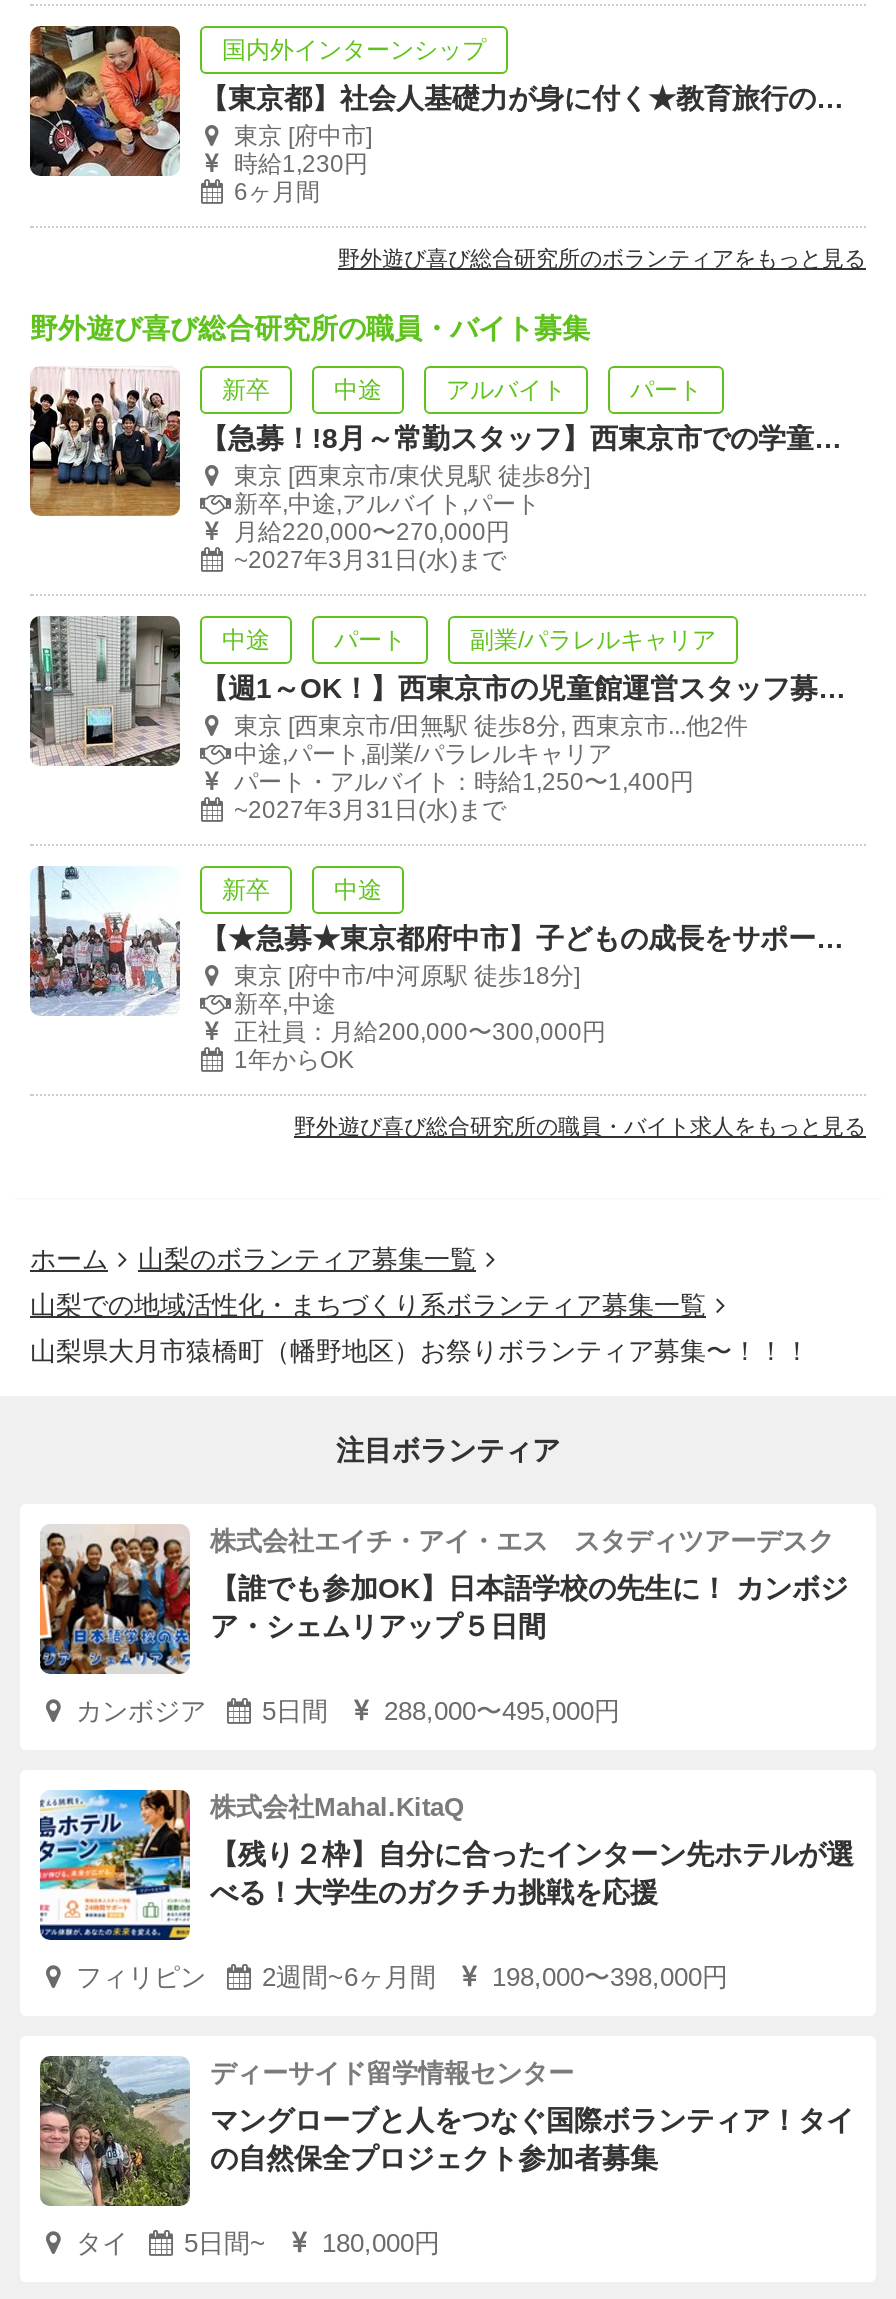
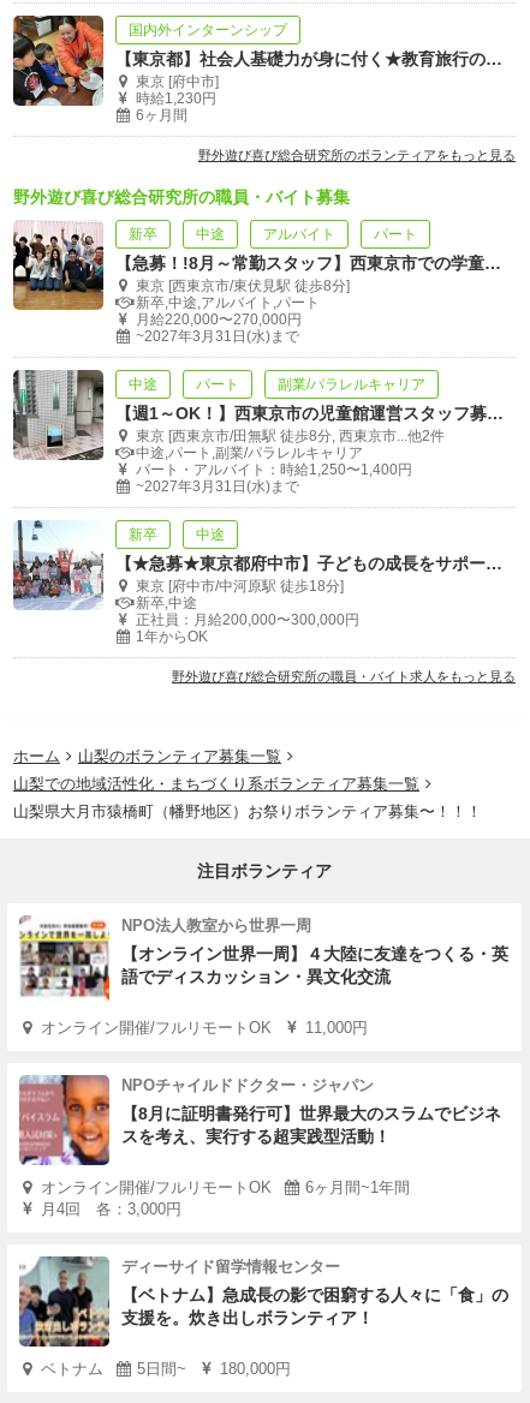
[38,1524,620,1726] [image] | カンボジア | 5日間 | 288,000〜495,000円 -> [19,915,368,1037] [image] | オンライン開催/フルリモートOK | 11,000円
[210,1526,834,1556] 株式会社エイチ・アイ・エス スタディツアーデスク -> [121,917,311,935] NPO法人教室から世界一周
[210,1572,848,1642] 【誰でも参加OK】日本語学校の先生に！ カンボジ | ア・シェムリアップ５日間 -> [121,944,508,986] 【オンライン世界一周】４大陸に友達をつくる・英 | 語でディスカッション・異文化交流
[38,1788,728,1992] [image] | フィリピン | 2週間~6ヶ月間 | 198,000〜398,000円 -> [18,1074,410,1218] [image] | オンライン開催/フルリモートOK | 6ヶ月間~1年間 | 月4回 各：3,000円
[210,1792,464,1822] 株式会社Mahal.KitaQ -> [121,1076,374,1094] NPOチャイルドドクター・ジャパン
[210,1838,854,1908] 【残り２枠】自分に合ったインターン先ホテルが選 | べる！大学生のガクチカ挑戦を応援 -> [121,1104,501,1146] 【8月に証明書発行可】世界最大のスラムでビジネ | スを考え、実行する超実践型活動！
[38,2054,854,2208] [image] | マングローブと人をつなぐ国際ボランティア！タイ | の自然保全プロジェクト参加者募集 -> [18,1255,508,1348] [image] | 【ベトナム】急成長の影で困窮する人々に「食」の | 支援を。炊き出しボランティア！
[76,2228,128,2258] タイ -> [41,1360,103,1378] ベトナム

